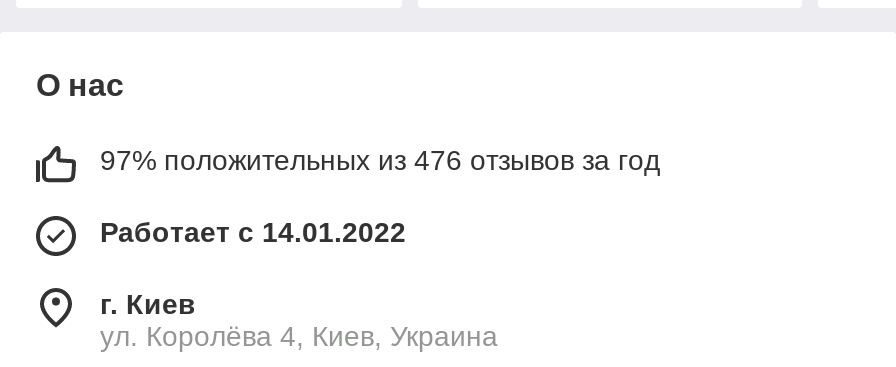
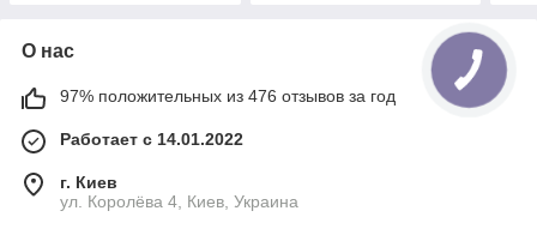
none -> [429,30,509,110] [image]

